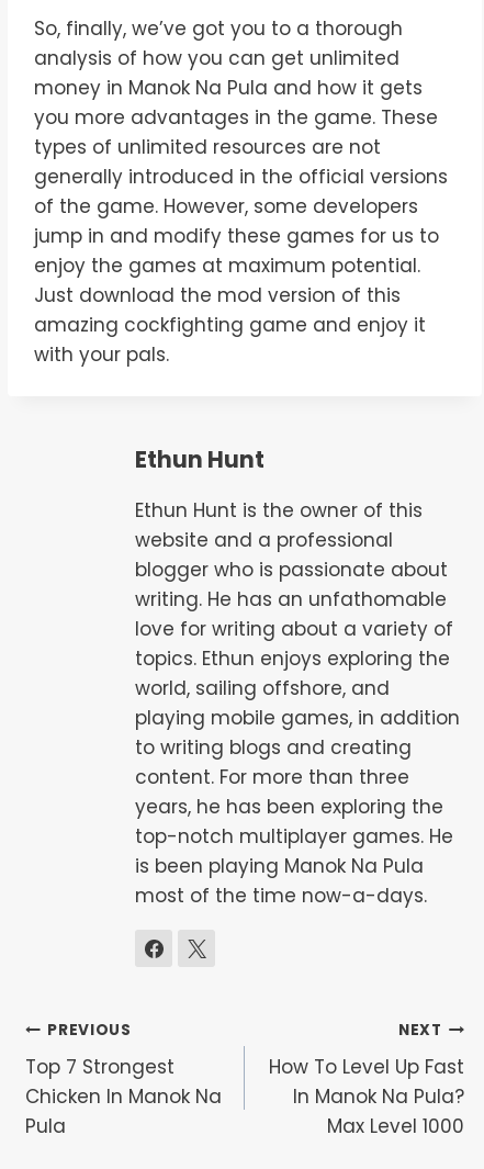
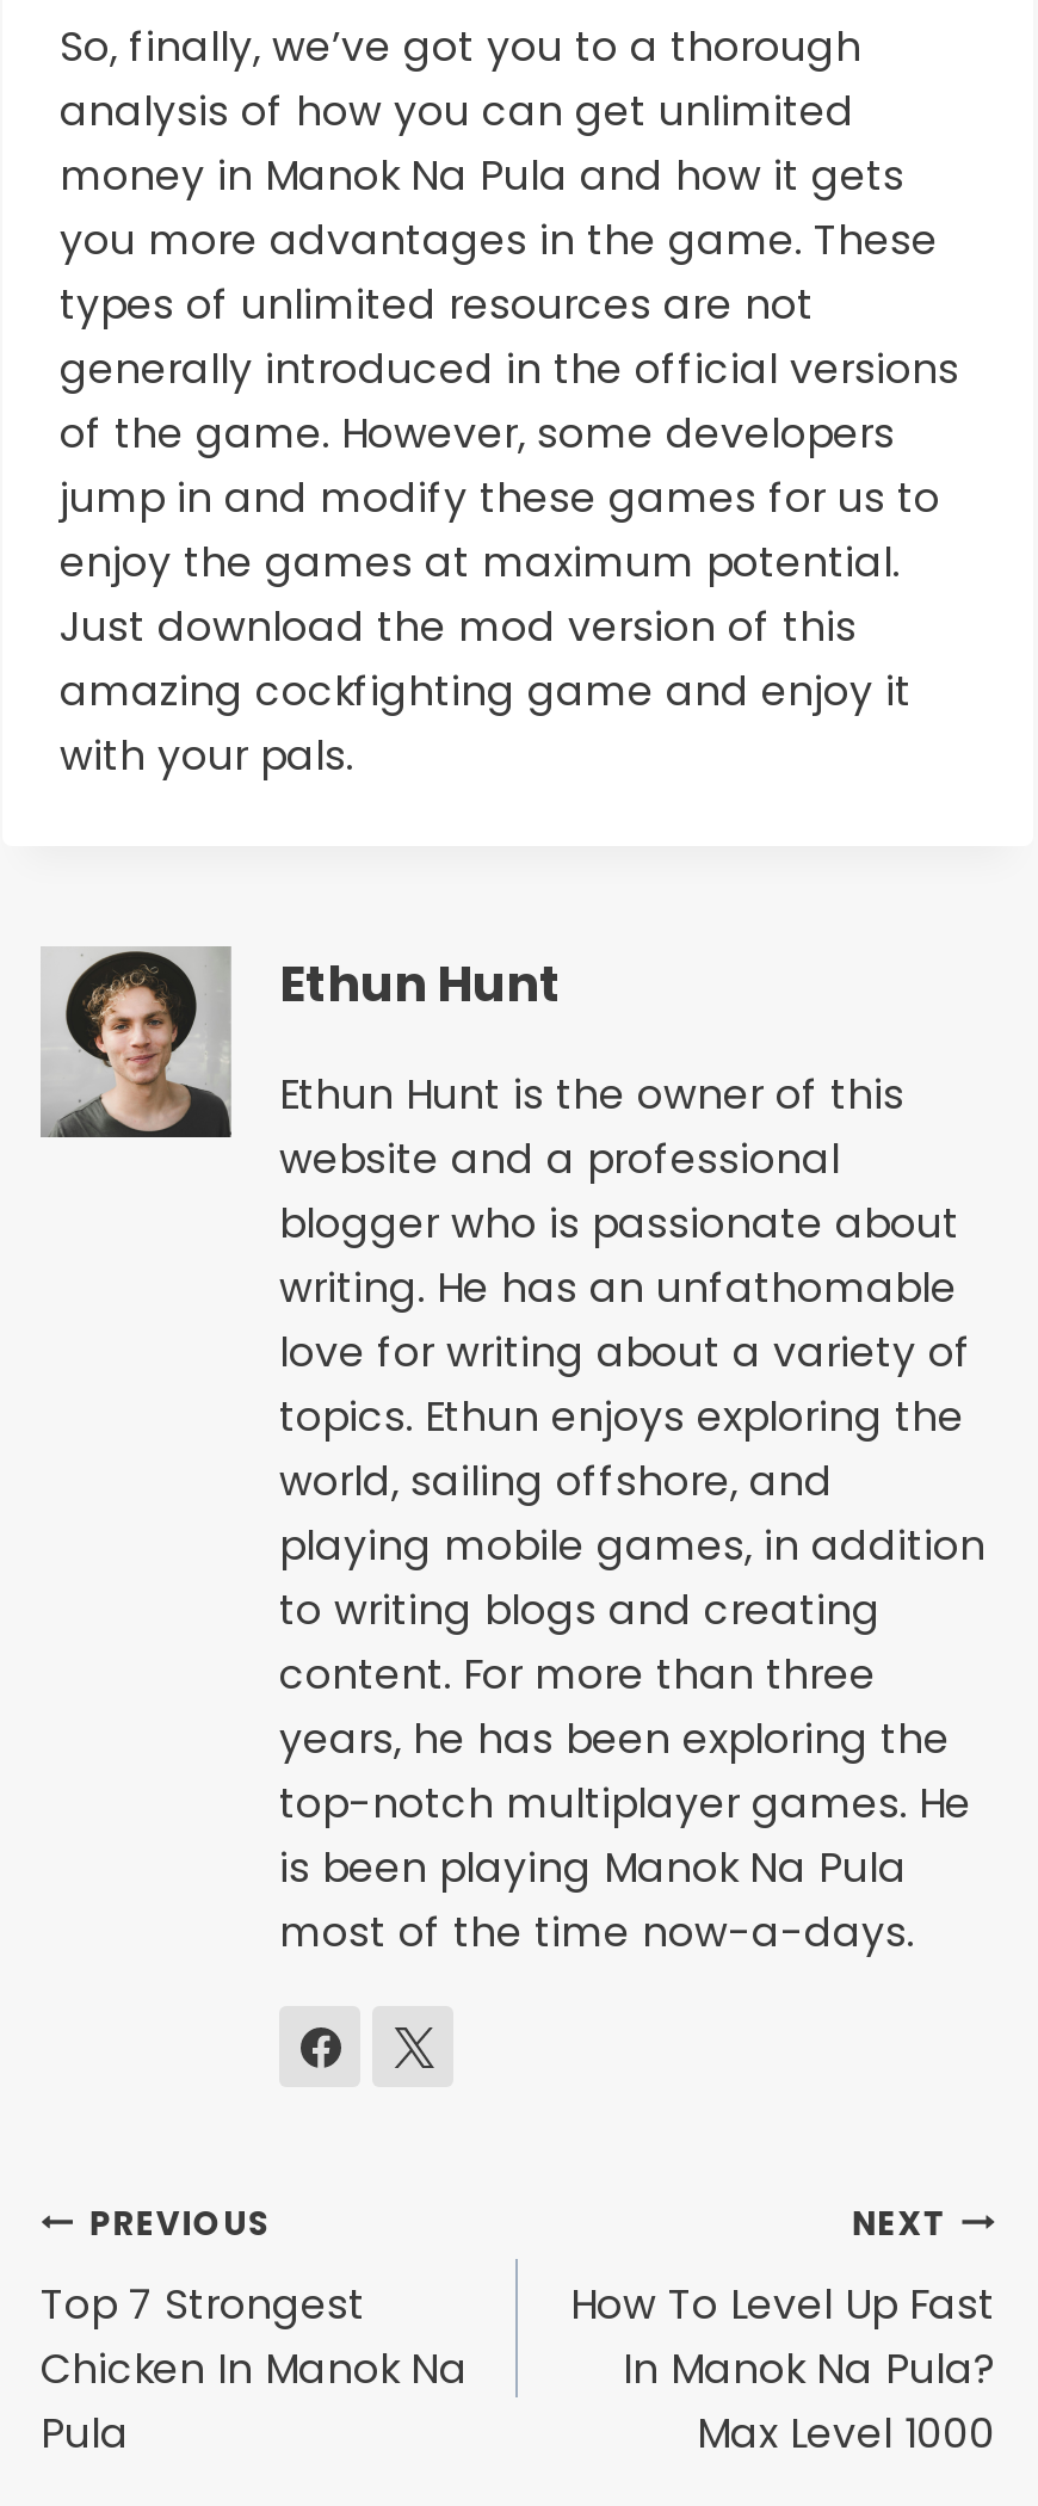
none -> [38,944,234,1140] [image]

